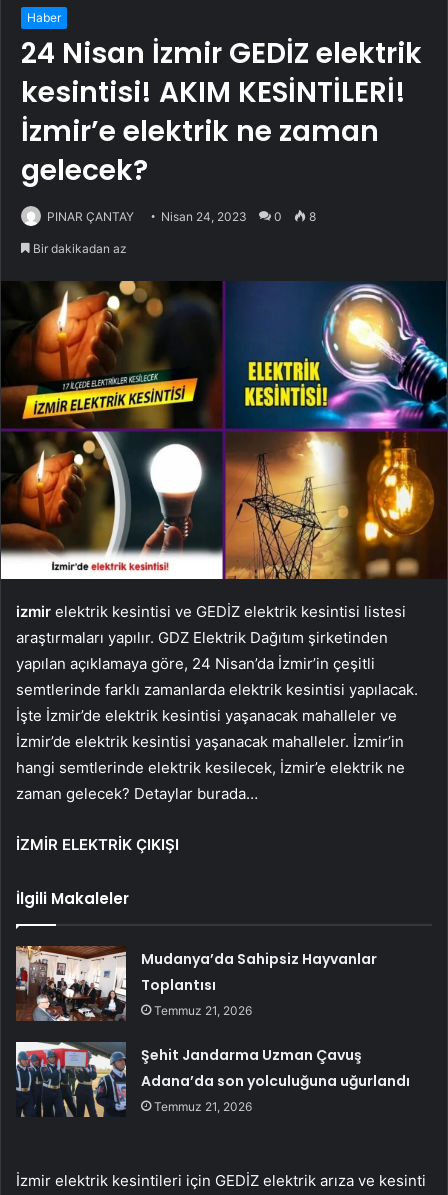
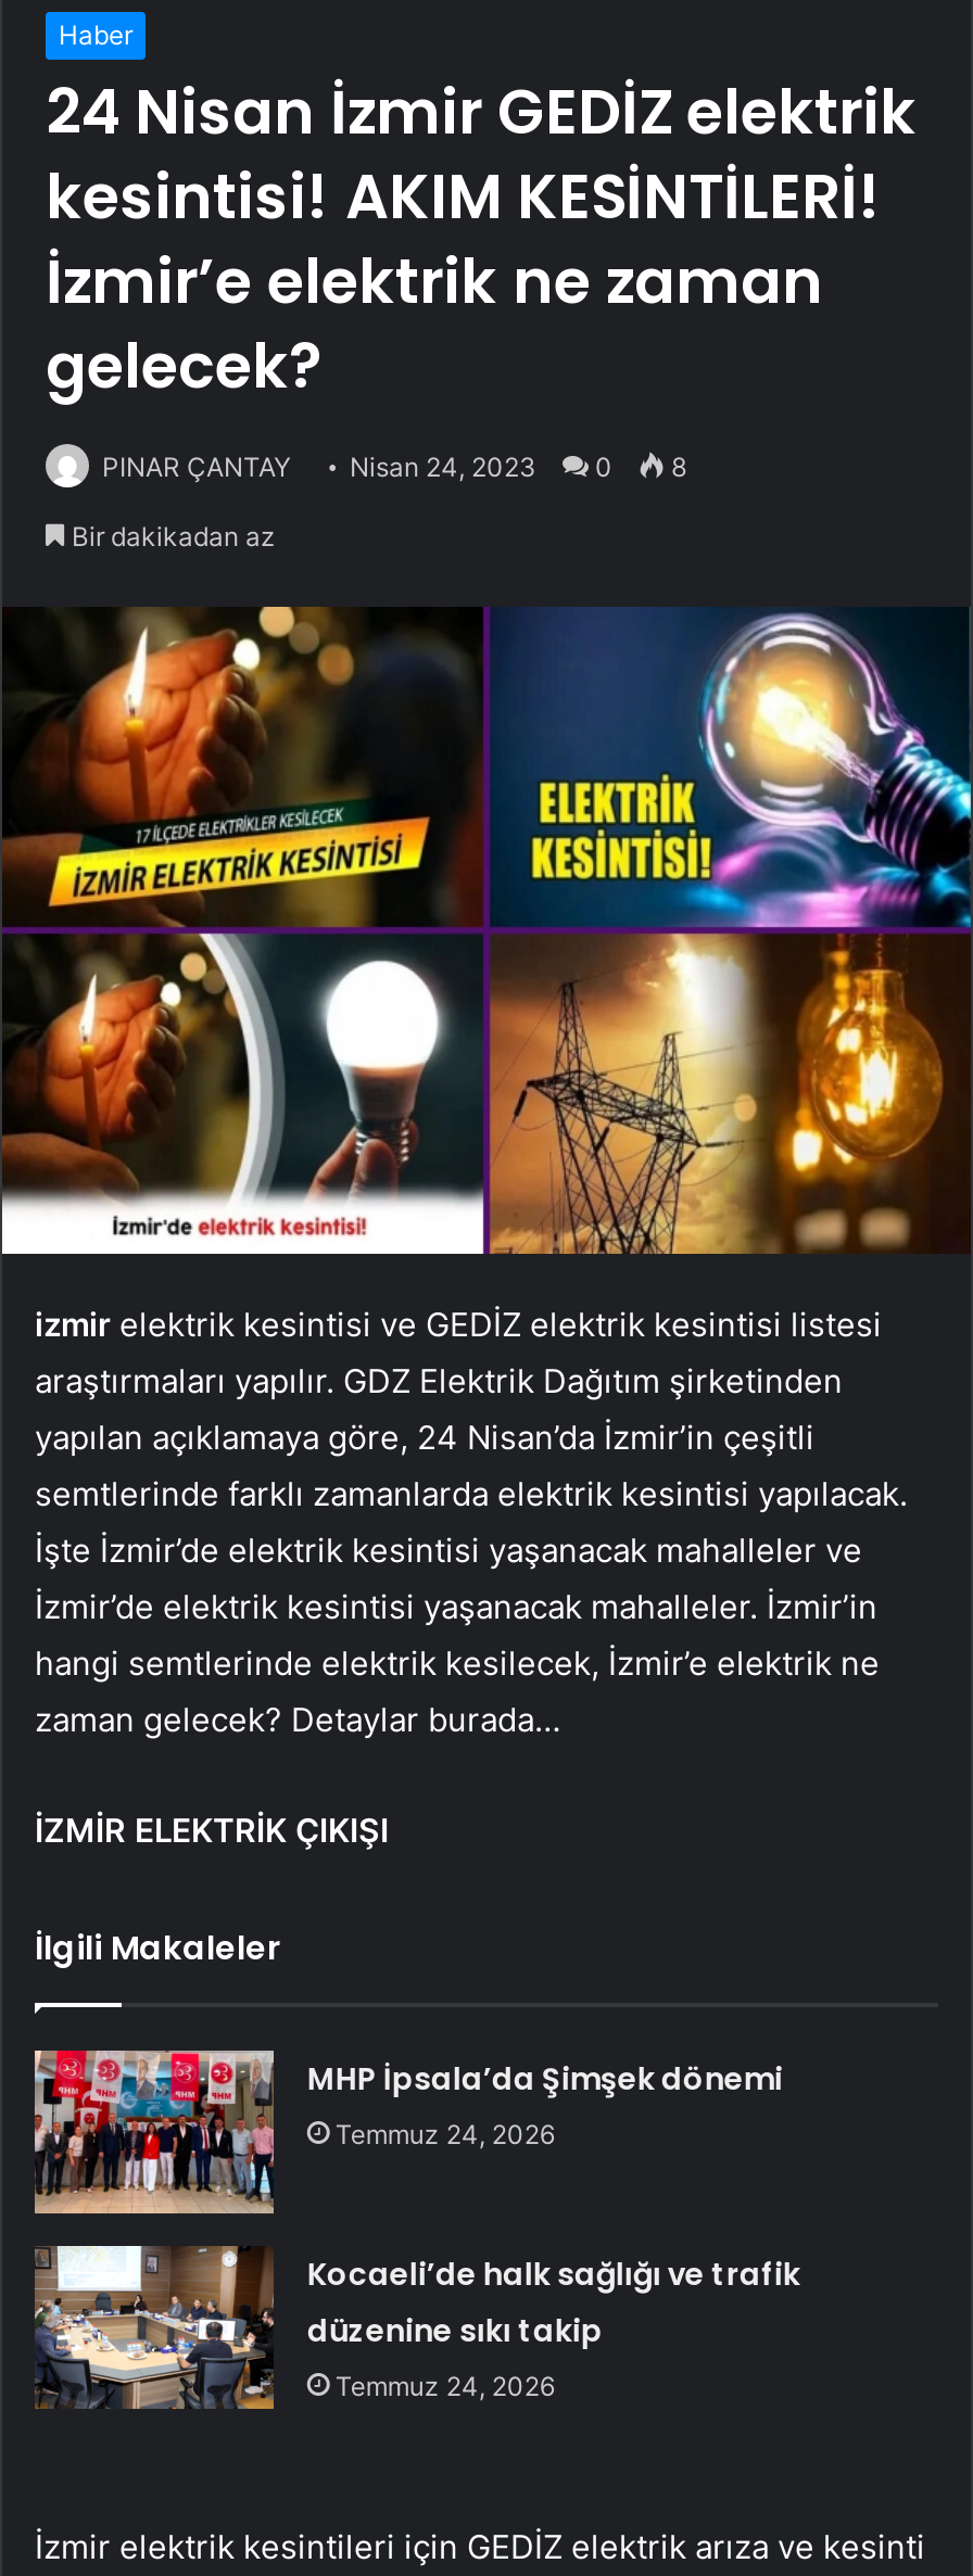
[16,945,377,1021] [image] | Mudanya’da Sahipsiz Hayvanlar | Toplantısı | Temmuz 21, 2026 -> [35,2048,783,2216] [image] | MHP İpsala’da Şimşek dönemi | Temmuz 24, 2026
[15,1042,410,1118] [image] | Şehit Jandarma Uzman Çavuş | Adana’da son yolculuğuna uğurlandı | Temmuz 21, 2026 -> [35,2246,800,2411] [image] | Kocaeli’de halk sağlığı ve trafik | düzenine sıkı takip | Temmuz 24, 2026

